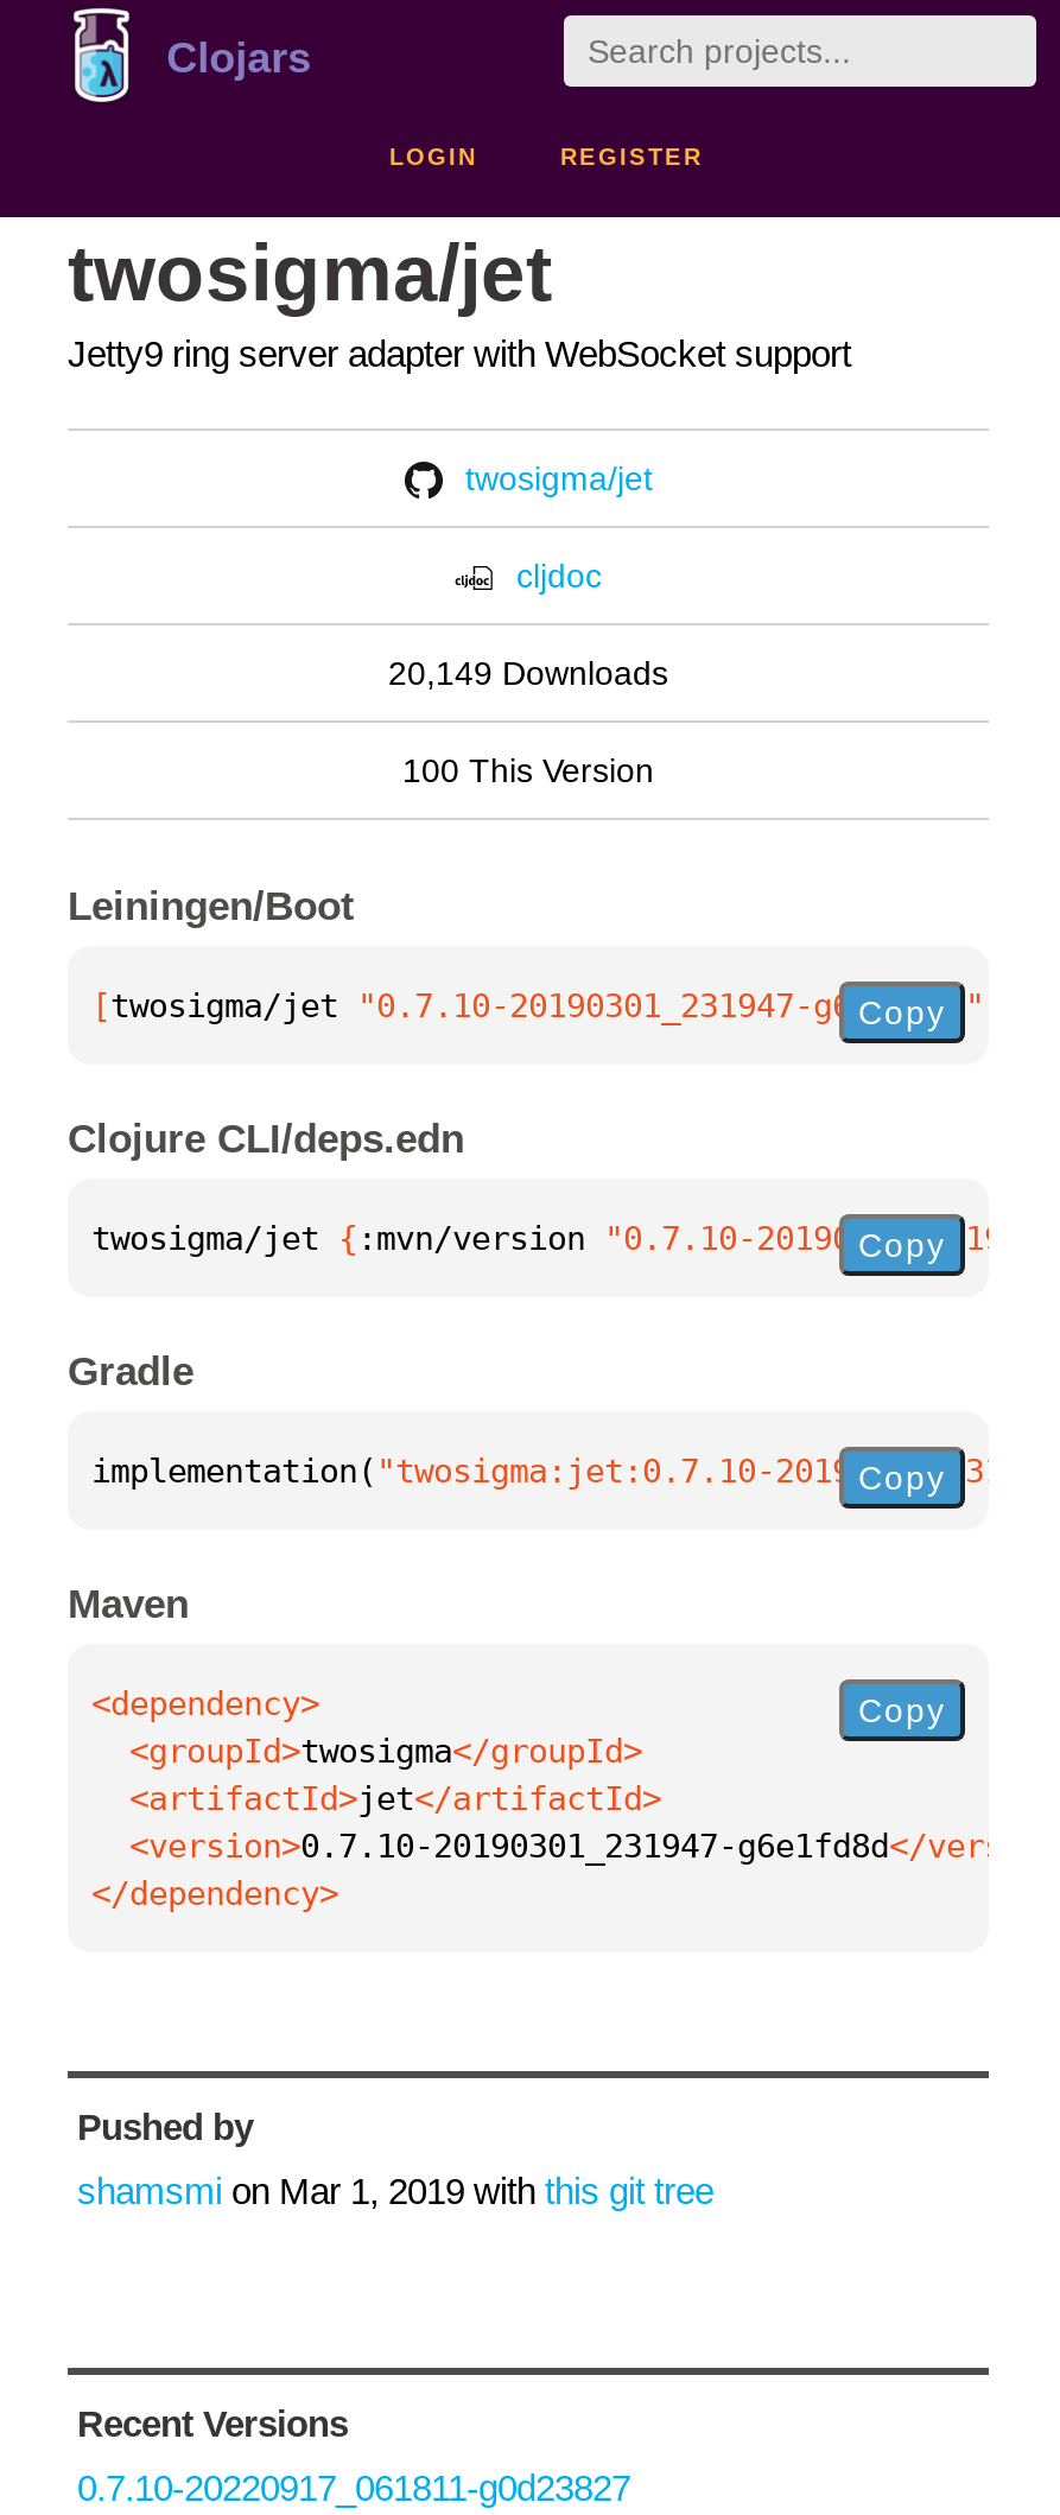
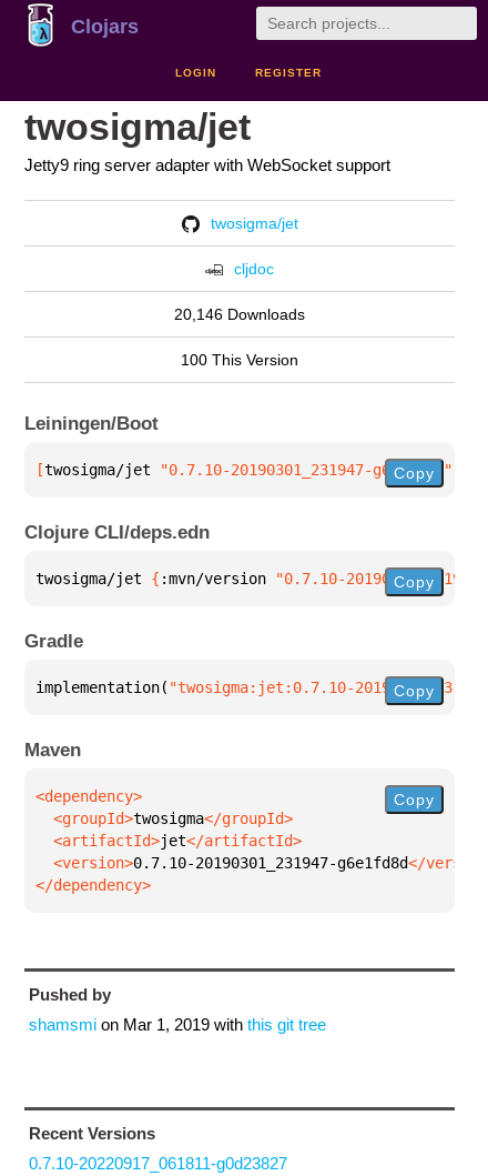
[388,654,668,692] 20,149 Downloads -> [174,305,305,323] 20,146 Downloads

